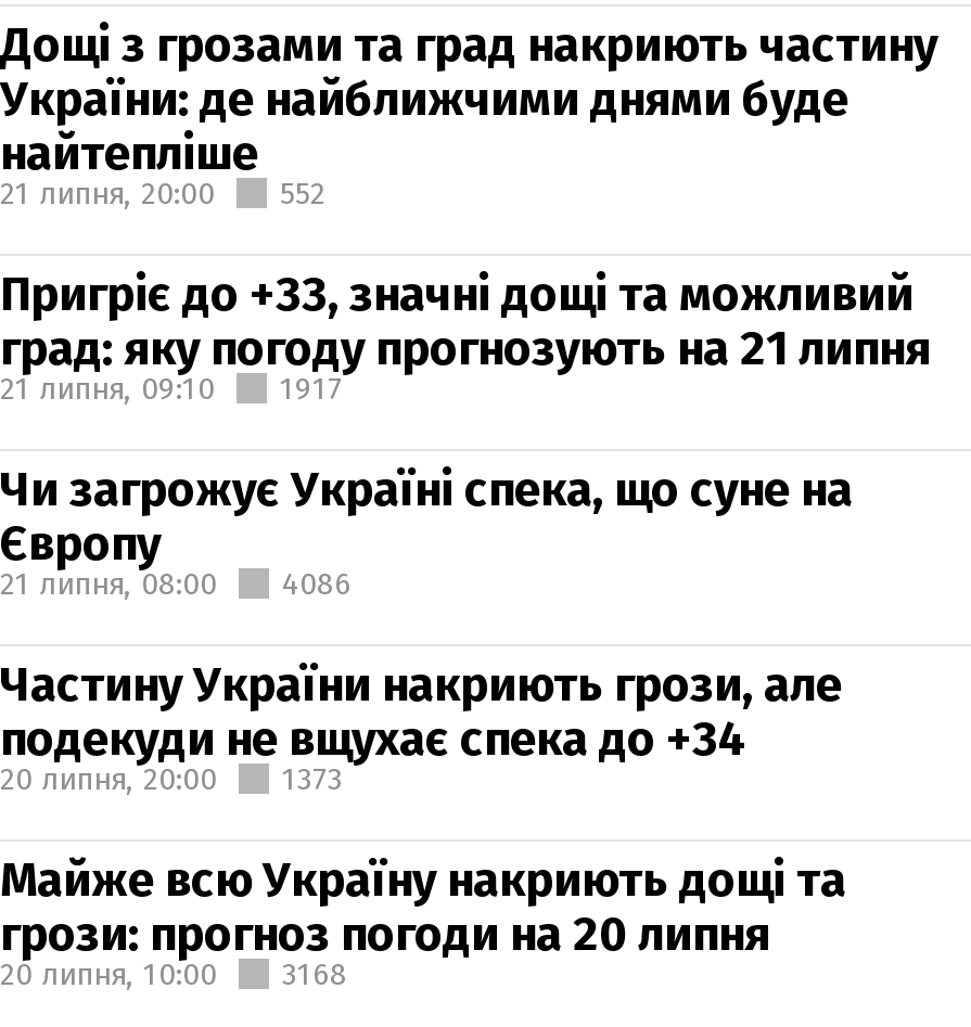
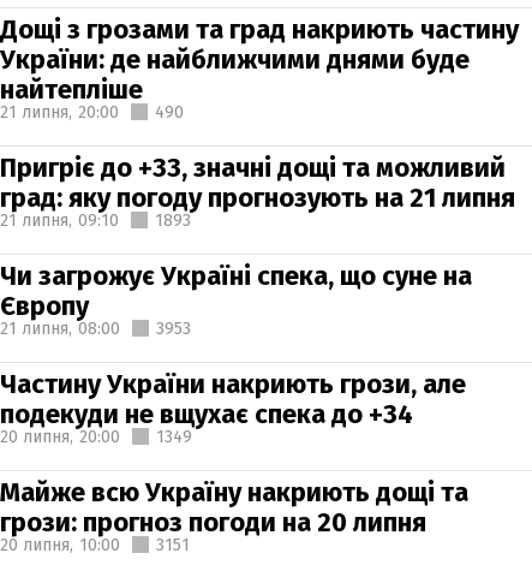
[0,175,325,211] 21 липня, 20:00 552 -> [0,102,184,122] 21 липня, 20:00 490
[280,370,343,407] 1917 -> [155,210,191,230] 1893
[0,565,352,602] 21 липня, 08:00 4086 -> [0,318,191,338] 21 липня, 08:00 3953
[0,760,343,797] 20 липня, 20:00 1373 -> [0,426,192,447] 20 липня, 20:00 1349
[0,955,347,992] 20 липня, 10:00 3168 -> [0,534,190,555] 20 липня, 10:00 3151

